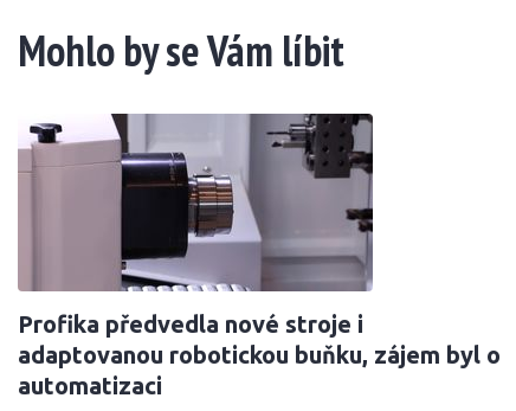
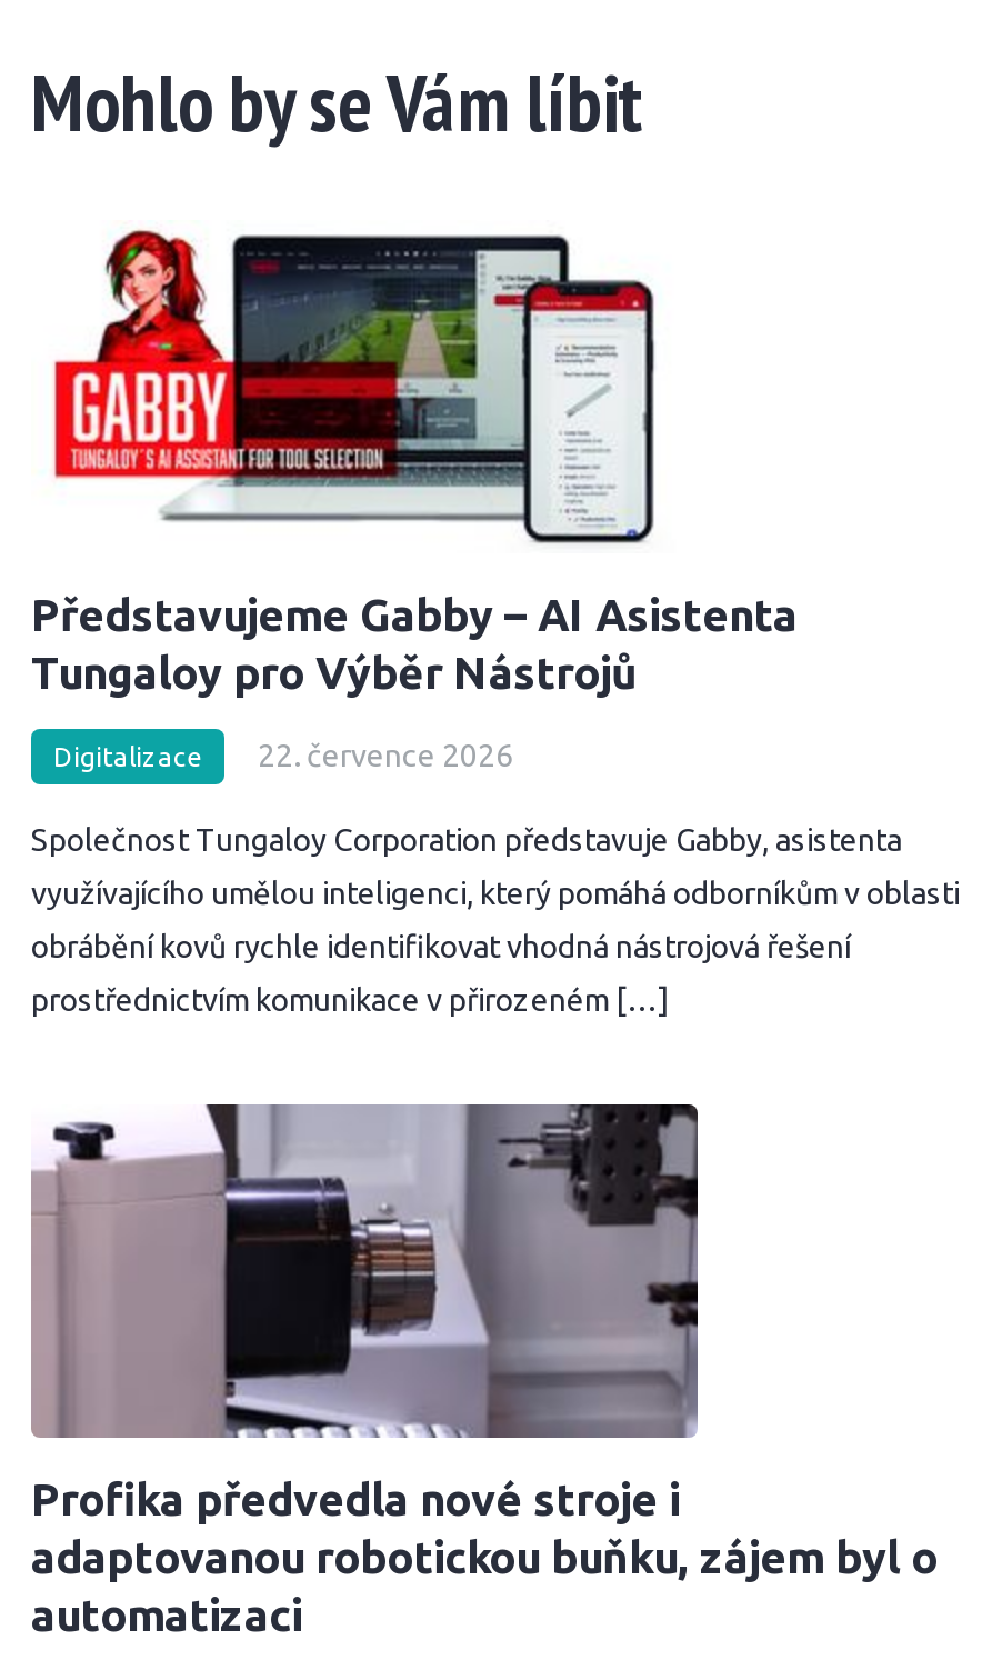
none -> [31,227,960,1018] [image] | Představujeme Gabby – AI Asistenta | Tungaloy pro Výběr Nástrojů | Digitalizace | 22. července 2026 | Společnost Tungaloy Corporation představuje Gabby, asistenta | využívajícího umělou inteligenci, který pomáhá odborníkům v oblasti | obrábění kovů rychle identifikovat vhodná nástrojová řešení | prostřednictvím komunikace v přirozeném […]

